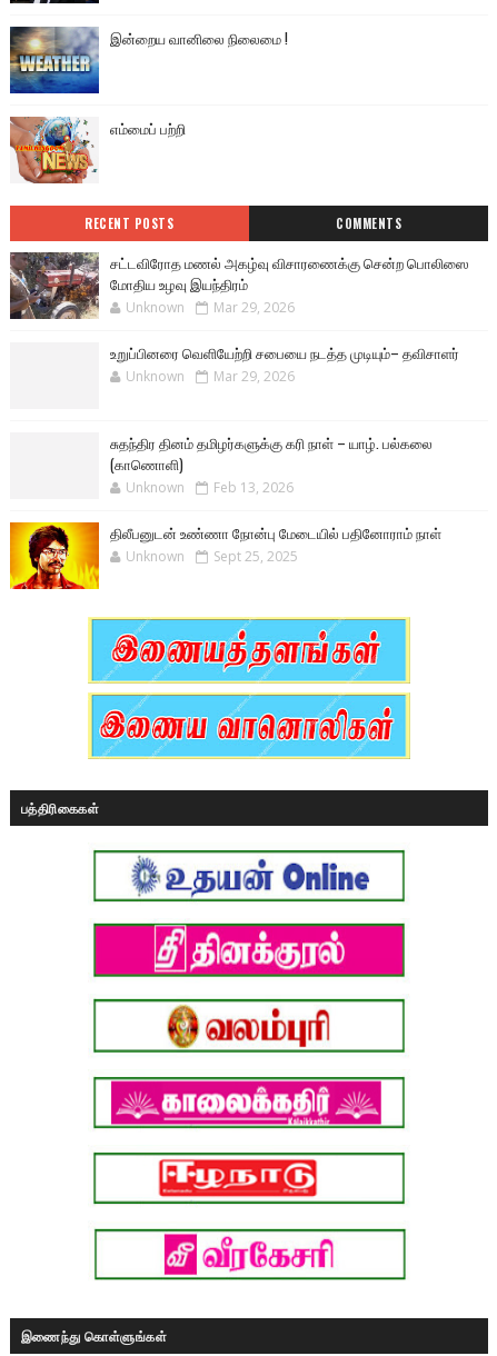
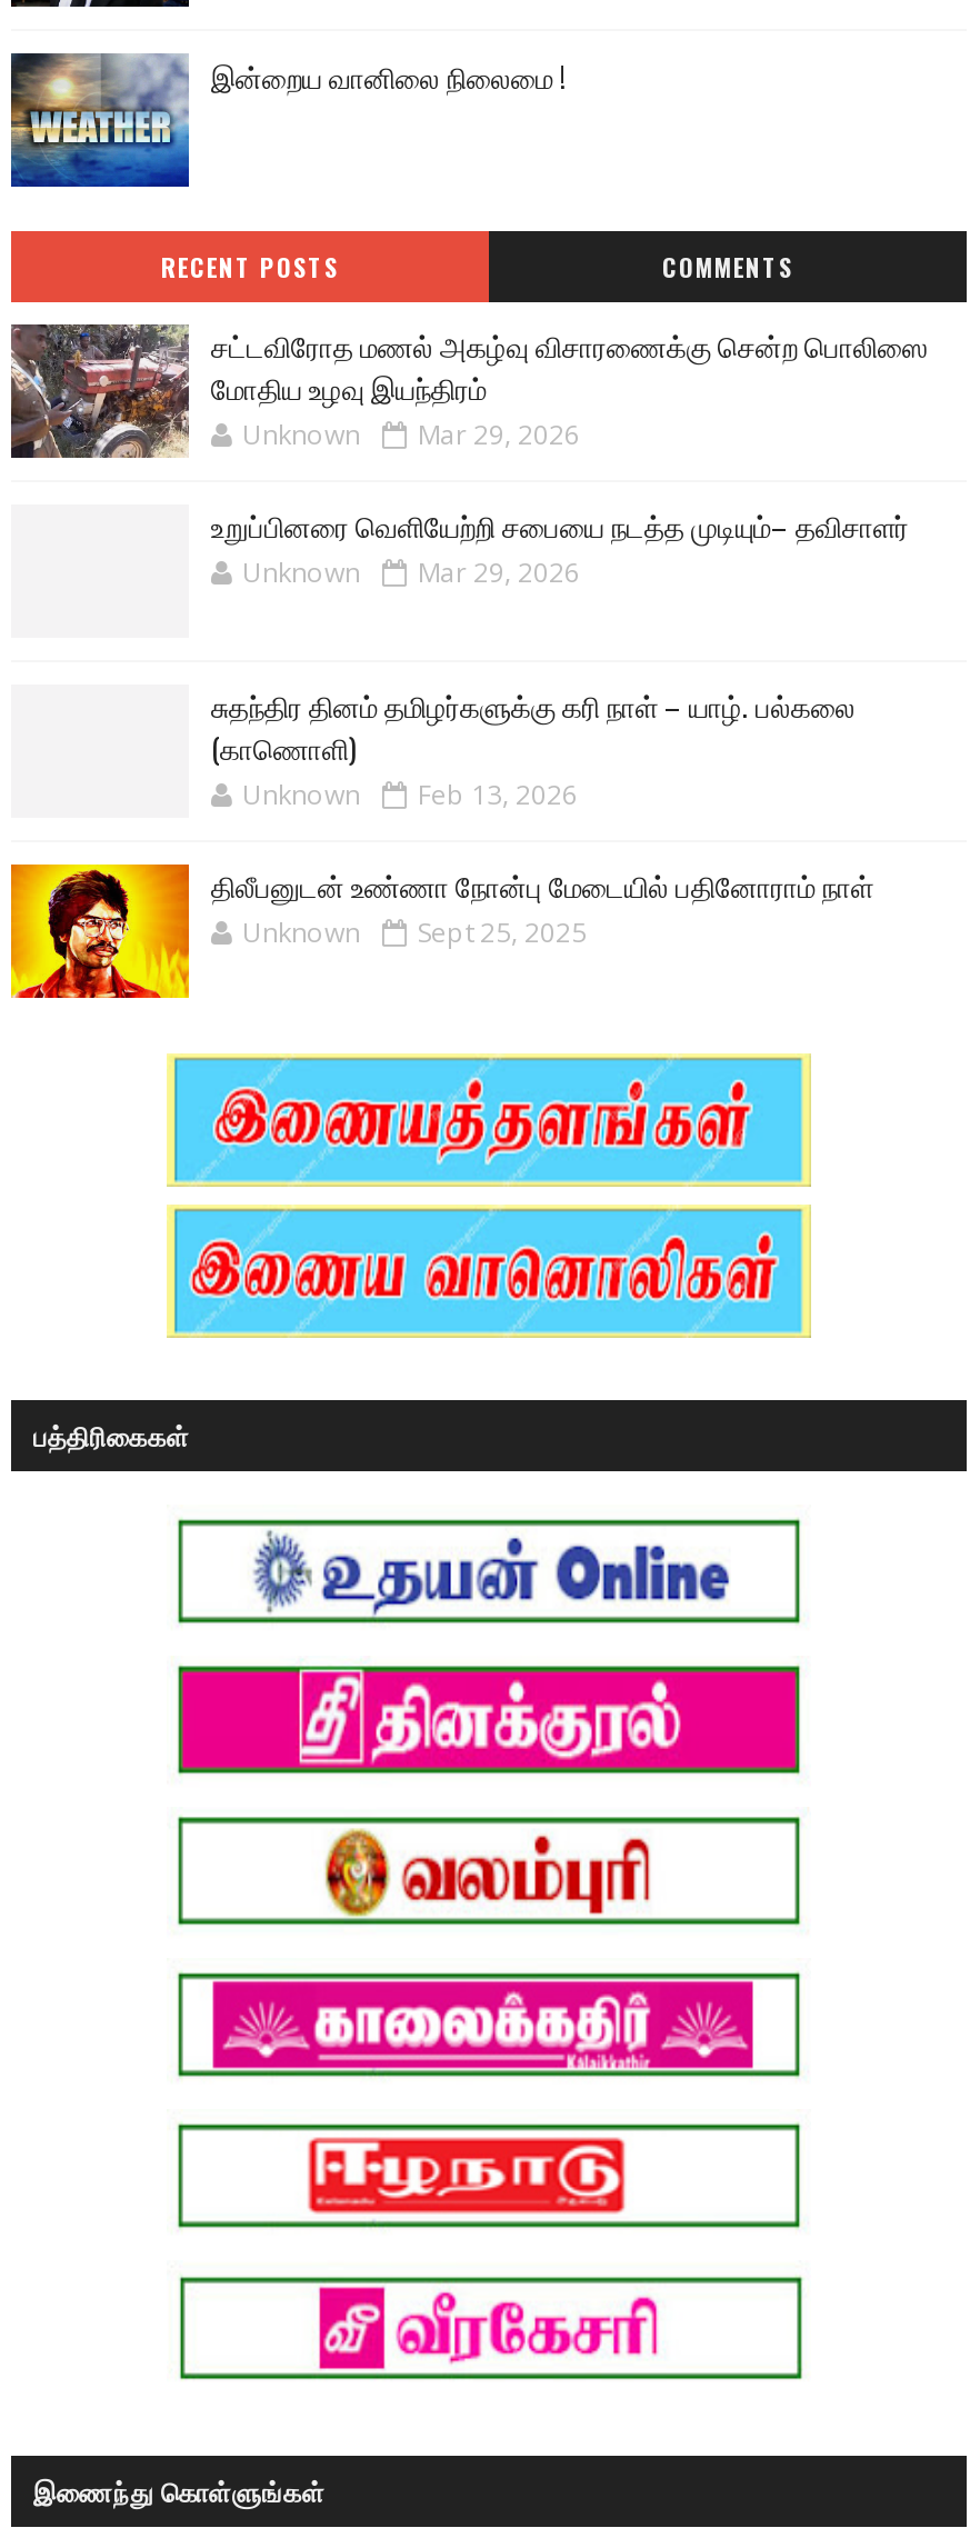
[10,116,186,185] [image] | எம்மைப் பற்றி -> none

